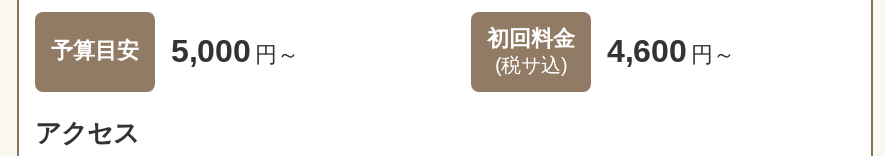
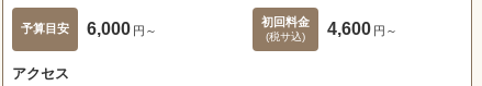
[51,33,299,67] 予算目安 5,000 円～ -> [21,19,157,38] 予算目安 6,000 円～

